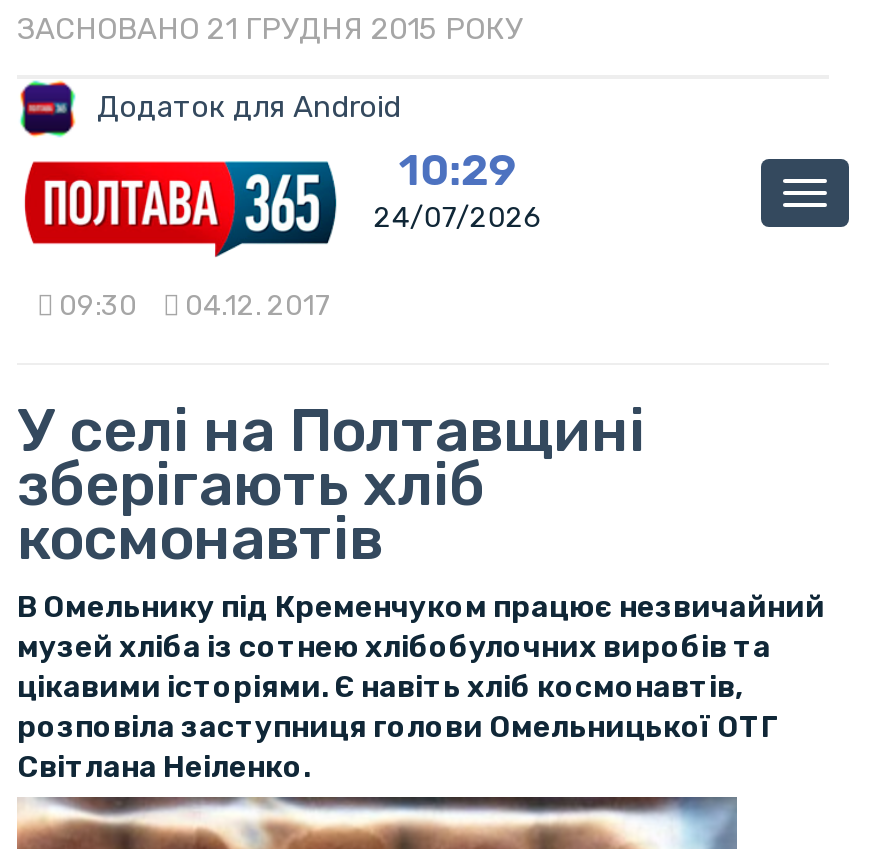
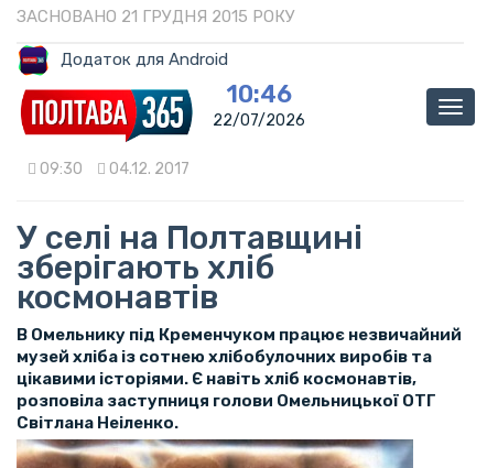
[399,143,517,197] 10:29 -> [226,79,292,109] 10:46
[374,201,542,235] 24/07/2026 -> [213,111,306,130] 22/07/2026

